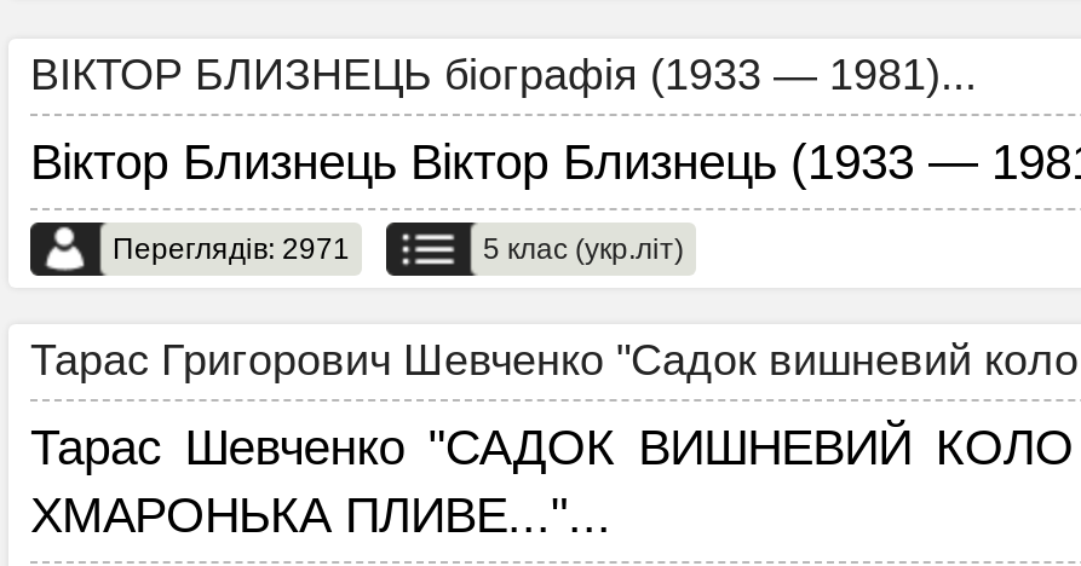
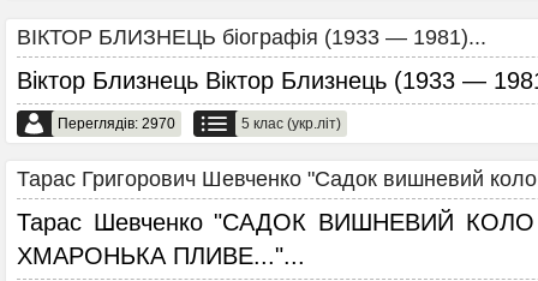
[113,232,350,266] Переглядів: 2971 -> [58,115,175,132] Переглядів: 2970

